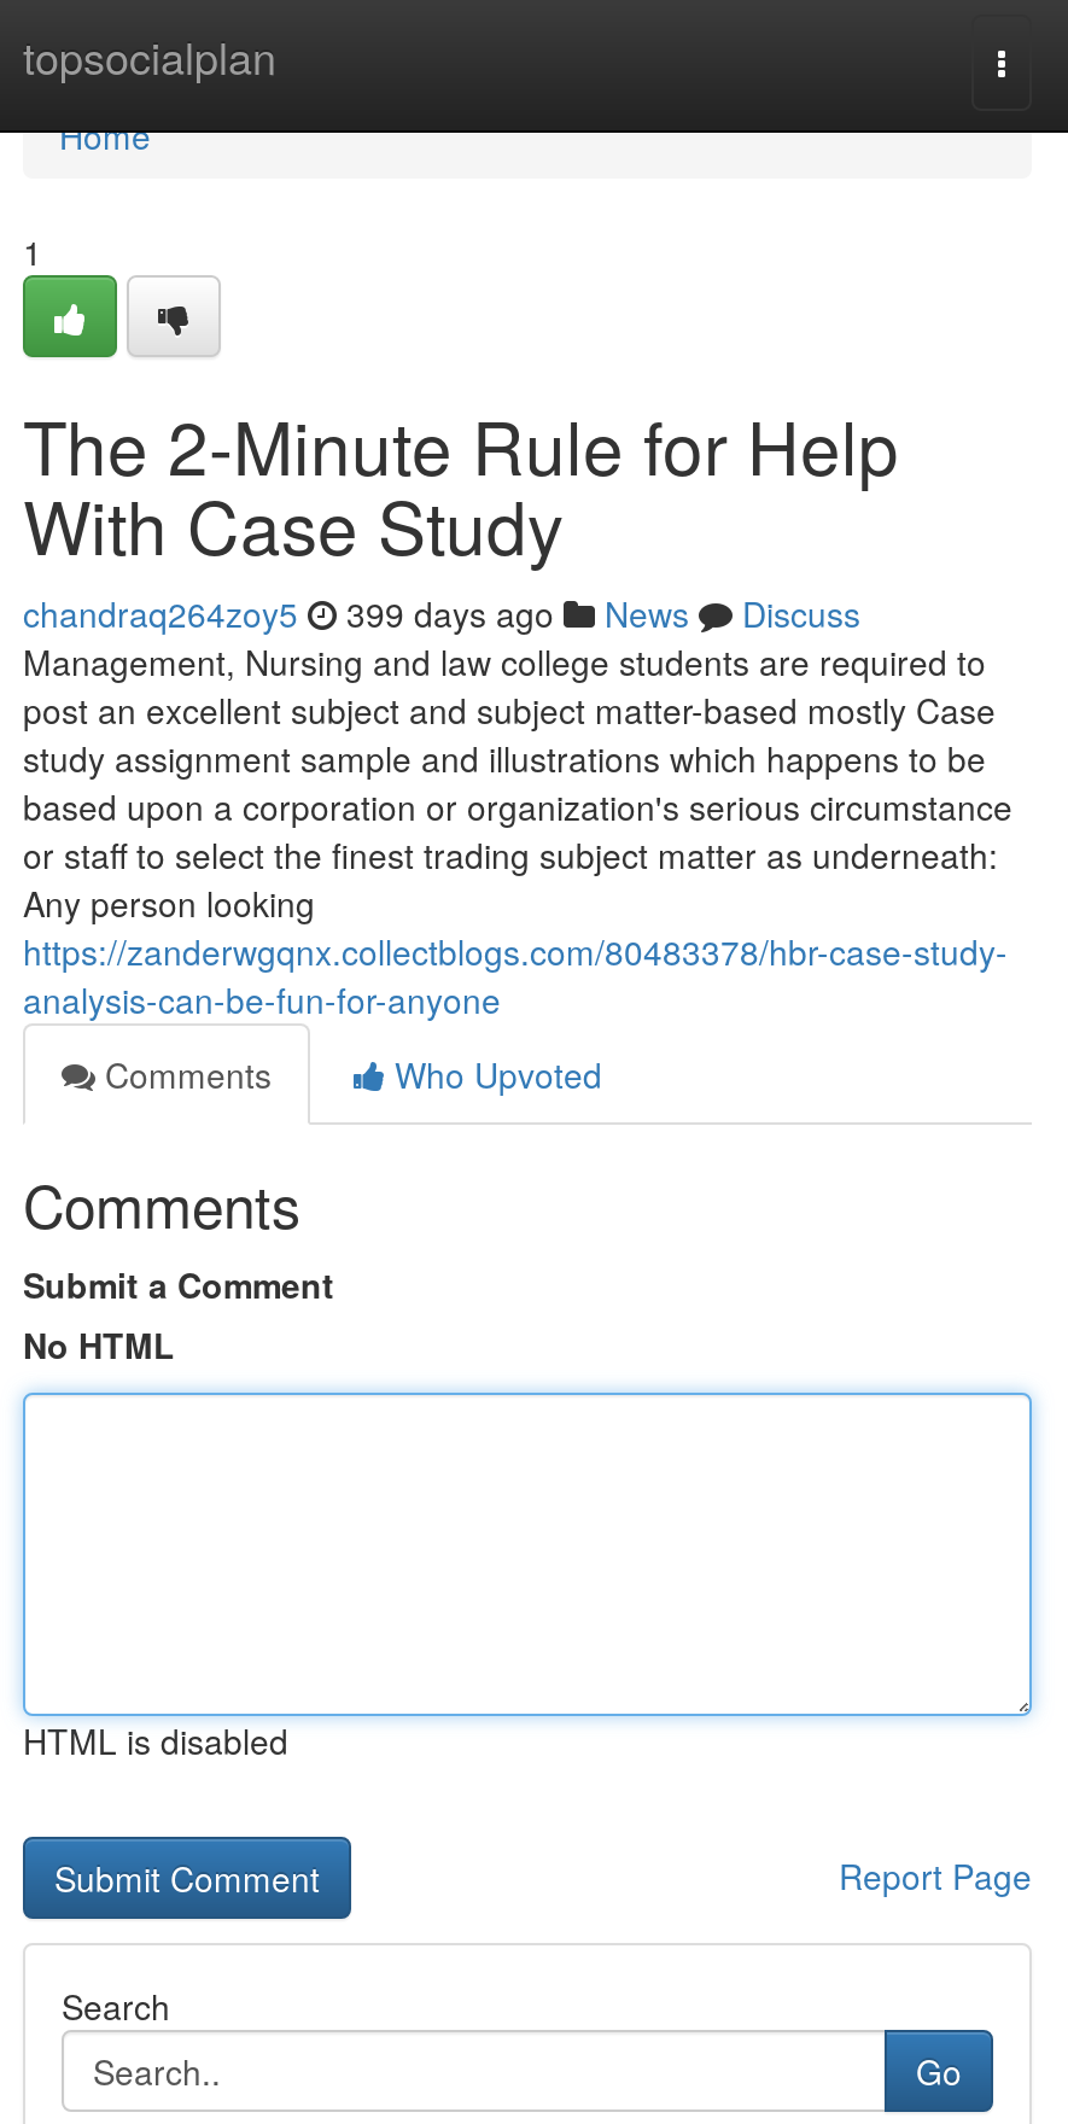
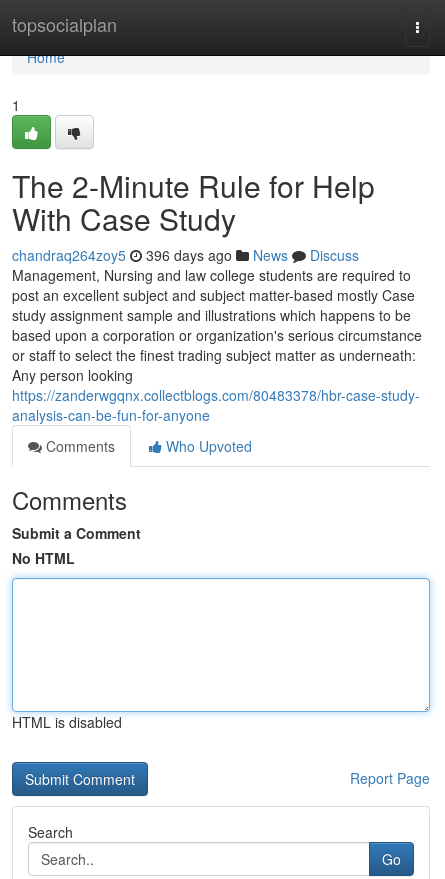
[23,589,860,637] chandraq264zoy5 399 days ago News Discuss -> [12,245,359,265] chandraq264zoy5 396 days ago News Discuss

